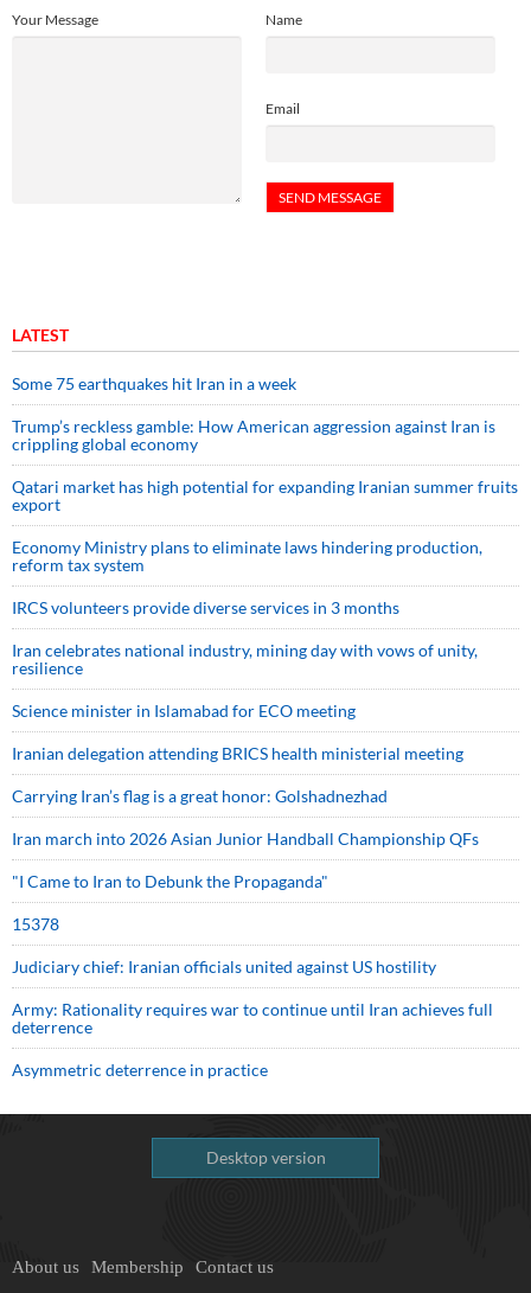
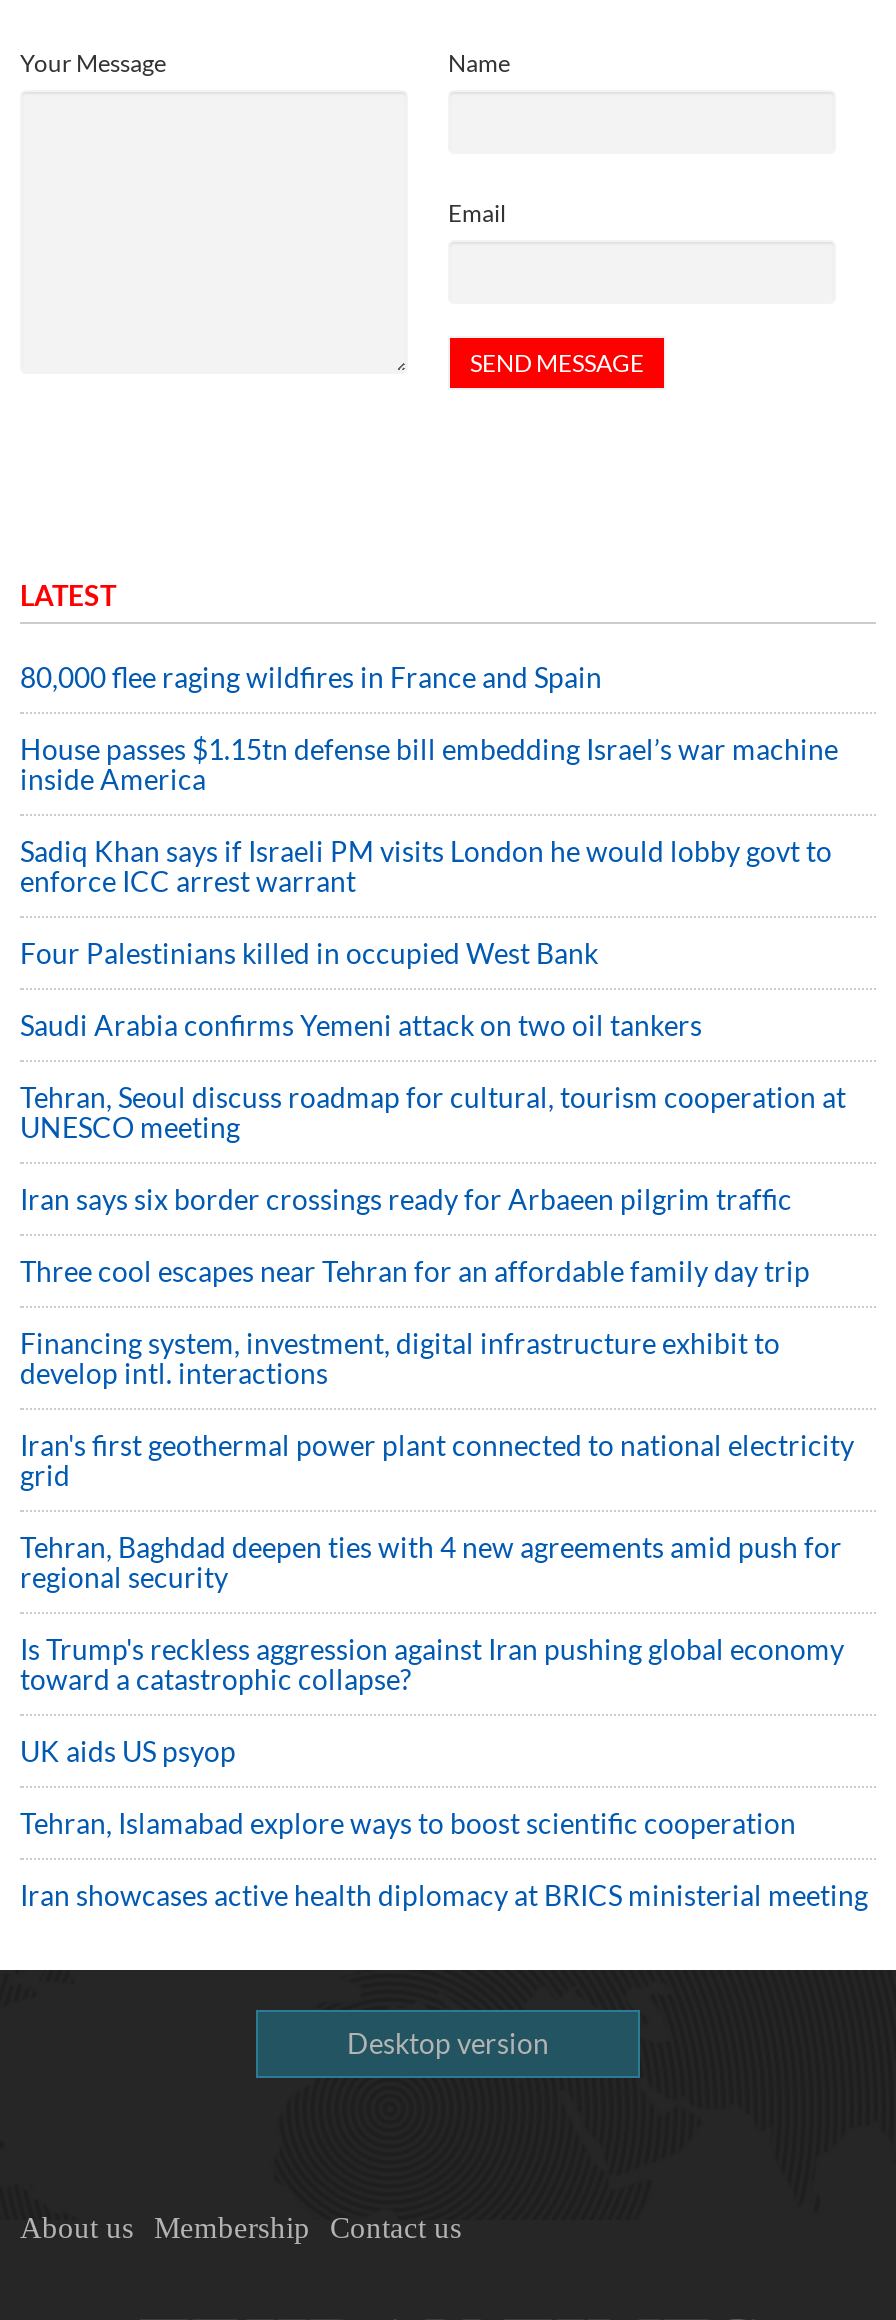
[12,374,296,394] Some 75 earthquakes hit Iran in a week -> [20,661,602,695] 80,000 flee raging wildfires in France and Spain
[12,416,495,454] Trump’s reckless gamble: How American aggression against Iran is | crippling global economy -> [20,733,838,797] House passes $1.15tn defense bill embedding Israel’s war machine | inside America
[12,477,518,515] Qatari market has high potential for expanding Iranian summer fruits | export -> [20,835,832,899] Sadiq Khan says if Israeli PM visits London he would lobby govt to | enforce ICC arrest warrant
[12,537,482,575] Economy Ministry plans to eliminate laws hindering production, | reform tax system -> [20,937,598,971] Four Palestinians killed in occupied West Bank
[12,598,399,618] IRCS volunteers provide diverse services in 3 months -> [20,1009,702,1043] Saudi Arabia confirms Yemeni attack on two oil tankers
[12,640,478,678] Iran celebrates national industry, mining day with vows of unity, | resilience -> [20,1081,846,1145] Tehran, Seoul discuss roadmap for cultural, tourism cooperation at | UNESCO meeting
[12,701,356,721] Science minister in Islamabad for ECO meeting -> [20,1183,792,1217] Iran says six border crossings ready for Arbaeen pilgrim traffic
[12,743,463,764] Iranian delegation attending BRICS health ministerial meeting -> [20,1255,810,1289] Three cool escapes near Tehran for an affordable family day trip
[12,786,388,806] Carrying Iran’s flag is a great honor: Golshadnezhad -> [20,1327,780,1391] Financing system, investment, digital infrastructure exhibit to | develop intl. interactions
[12,829,479,849] Iran march into 2026 Asian Junior Handball Championship QFs -> [20,1429,854,1493] Iran's first geothermal power plant connected to national electricity | grid
[12,871,328,892] "I Came to Iran to Debunk the Propaganda" -> [20,1531,842,1595] Tehran, Baghdad deepen ties with 4 new agreements amid push for | regional security
[12,914,59,934] 15378 -> [20,1633,844,1697] Is Trump's reckless aggression against Iran pushing global economy | toward a catastrophic collapse?
[12,957,443,977] Judiciary chief: Iranian officials united against US hostility -> [20,1735,236,1769] UK aids US psyop
[12,999,493,1037] Army: Rationality requires war to continue until Iran achieves full | deterrence -> [20,1807,796,1841] Tehran, Islamabad explore ways to boost scientific cooperation
[12,1060,268,1080] Asymmetric deterrence in practice -> [20,1879,868,1913] Iran showcases active health diplomacy at BRICS ministerial meeting

